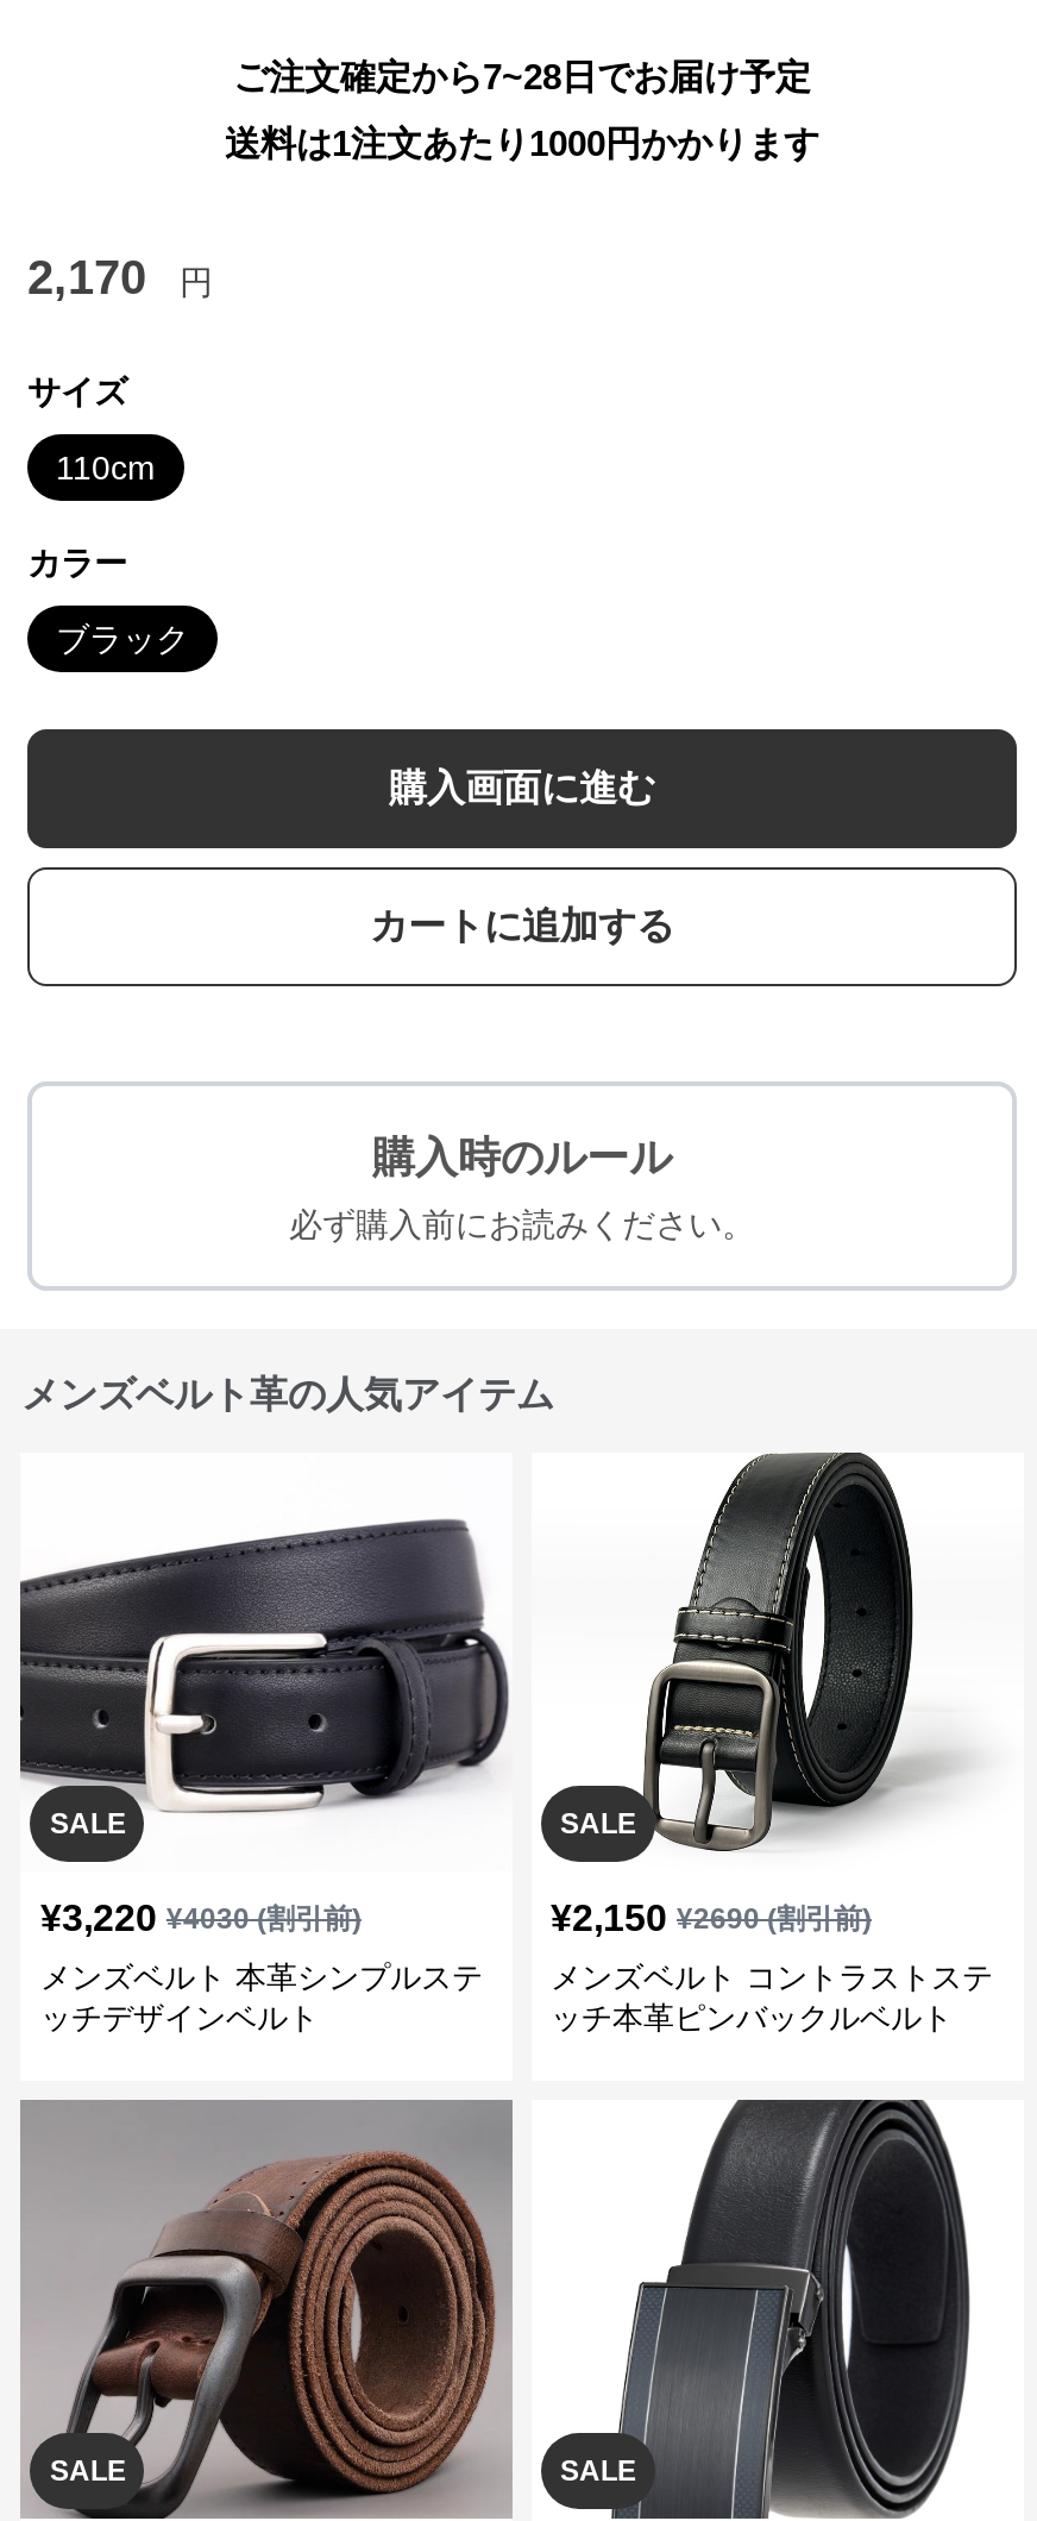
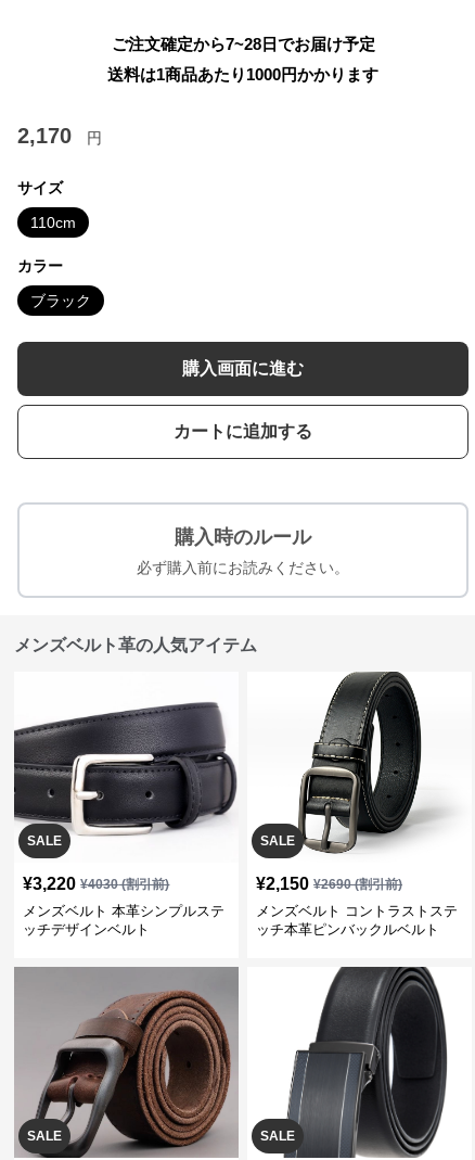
[225,122,819,163] 送料は1注文あたり1000円かかります -> [107,65,378,83] 送料は1商品あたり1000円かかります

